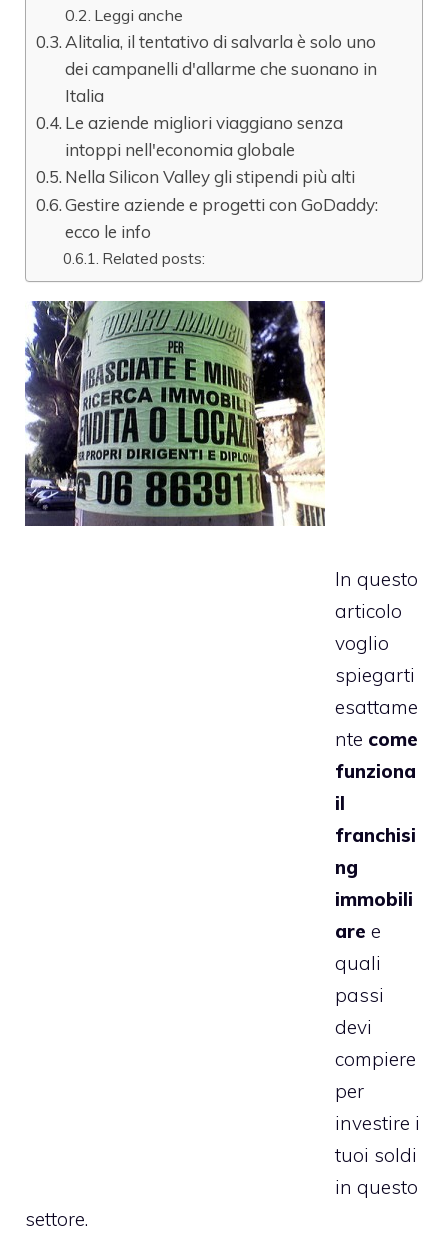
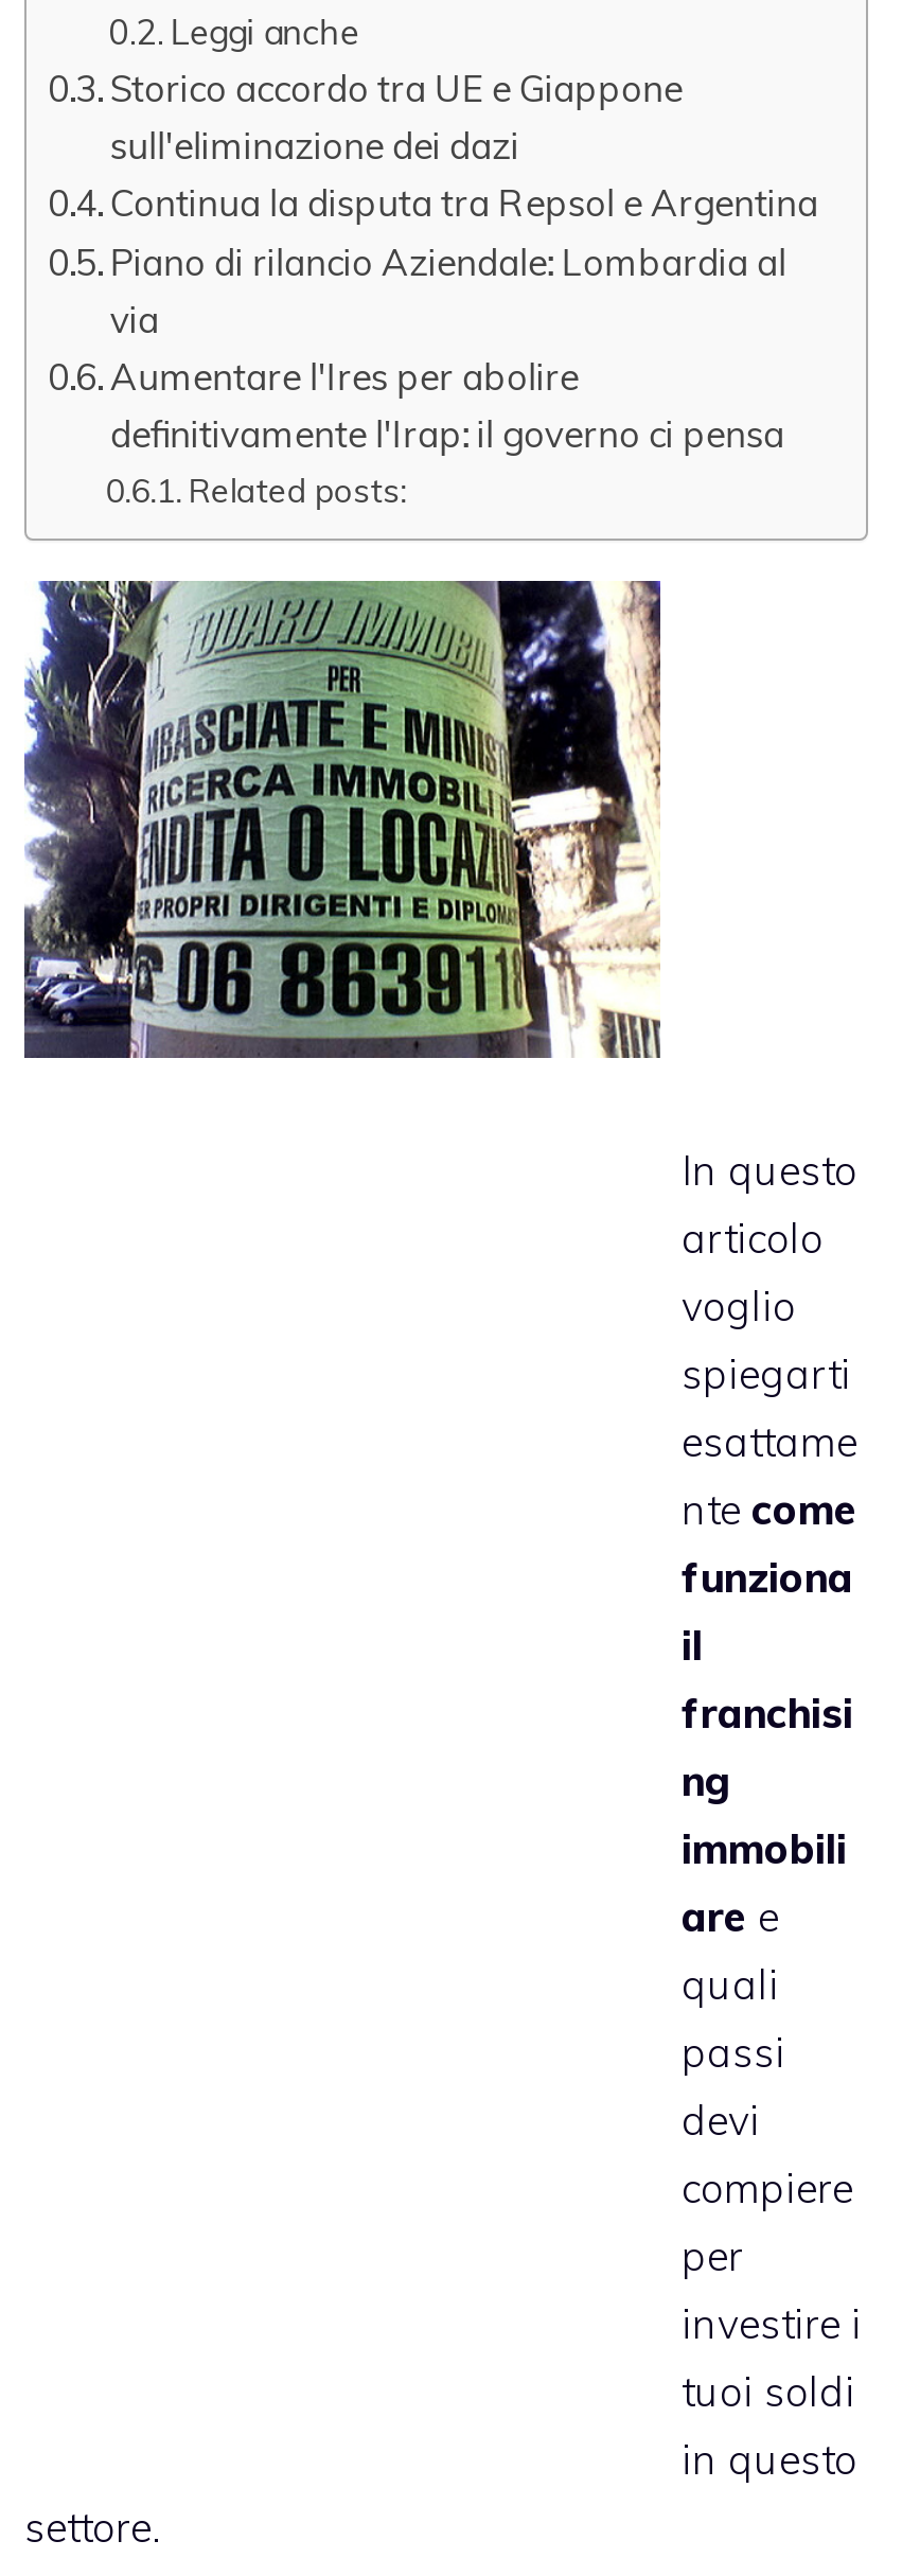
[65,30,378,241] Alitalia, il tentativo di salvarla è solo uno | dei campanelli d'allarme che suonano in | Italia | Le aziende migliori viaggiano senza | intoppi nell'economia globale | Nella Silicon Valley gli stipendi più alti | Gestire aziende e progetti con GoDaddy: | ecco le info -> [110,65,818,455] Storico accordo tra UE e Giappone | sull'eliminazione dei dazi | Continua la disputa tra Repsol e Argentina | Piano di rilancio Aziendale: Lombardia al | via | Aumentare l'Ires per abolire | definitivamente l'Irap: il governo ci pensa

